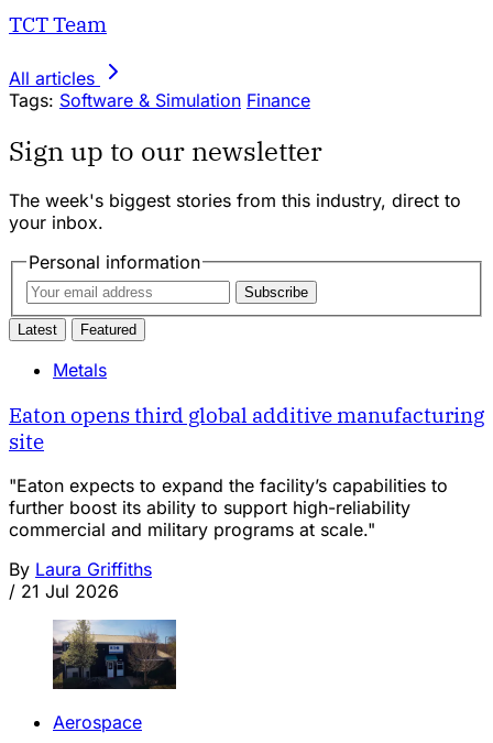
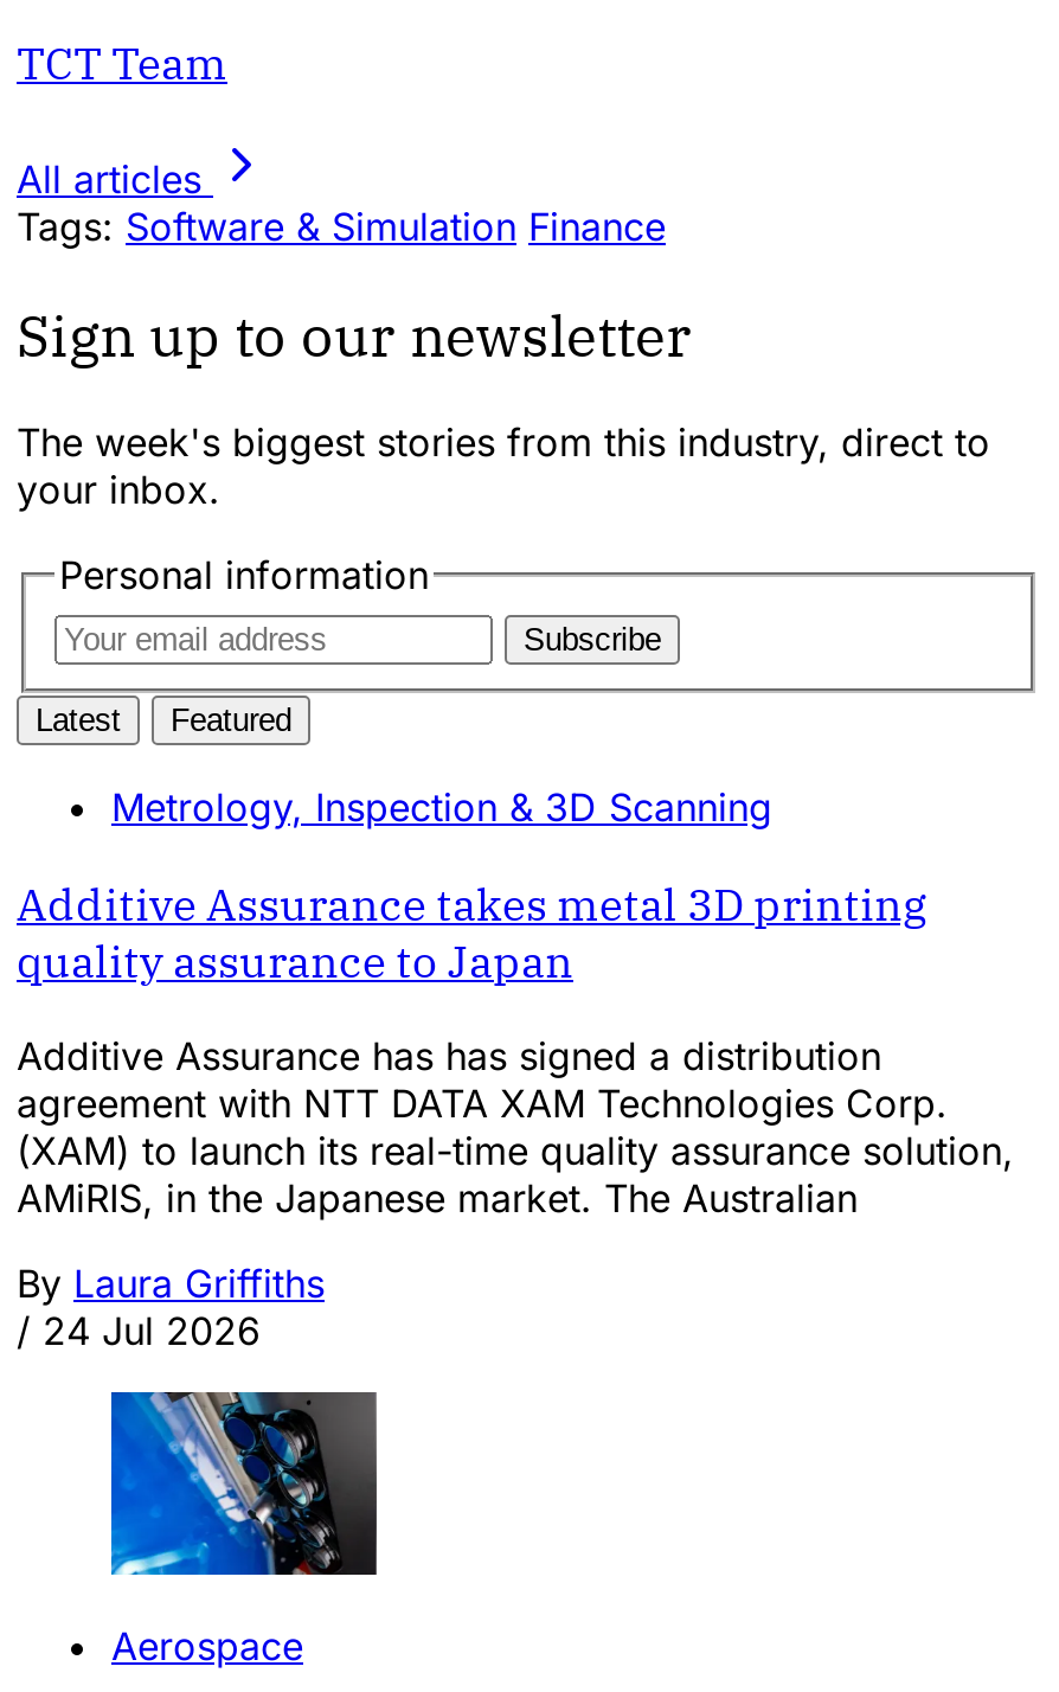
[53,359,107,381] Metals -> [111,783,772,831] Metrology, Inspection & 3D Scanning
[9,402,484,454] Eaton opens third global additive manufacturing | site -> [17,875,926,989] Additive Assurance takes metal 3D printing | quality assurance to Japan
[9,475,448,541] "Eaton expects to expand the facility’s capabilities to | further boost its ability to support high-reliability | commercial and military programs at scale." -> [17,1033,1014,1223] Additive Assurance has has signed a distribution | agreement with NTT DATA XAM Technologies Corp. | (XAM) to launch its real-time quality assurance solution, | AMiRIS, in the Japanese market. The Australian
[9,581,119,603] / 21 Jul 2026 -> [17,1308,261,1355] / 24 Jul 2026
[52,620,176,690] [image] -> [109,1392,377,1579] [image]

